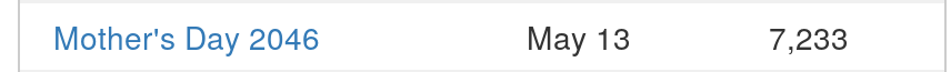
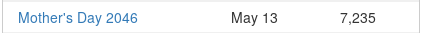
[769,14,849,59] 7,233 -> [340,7,376,27] 7,235

